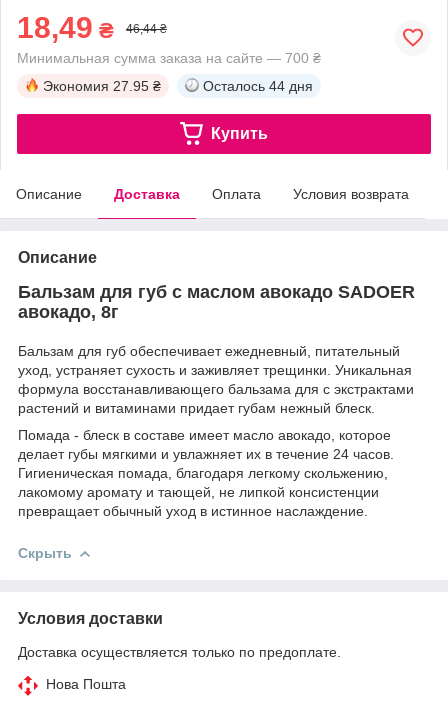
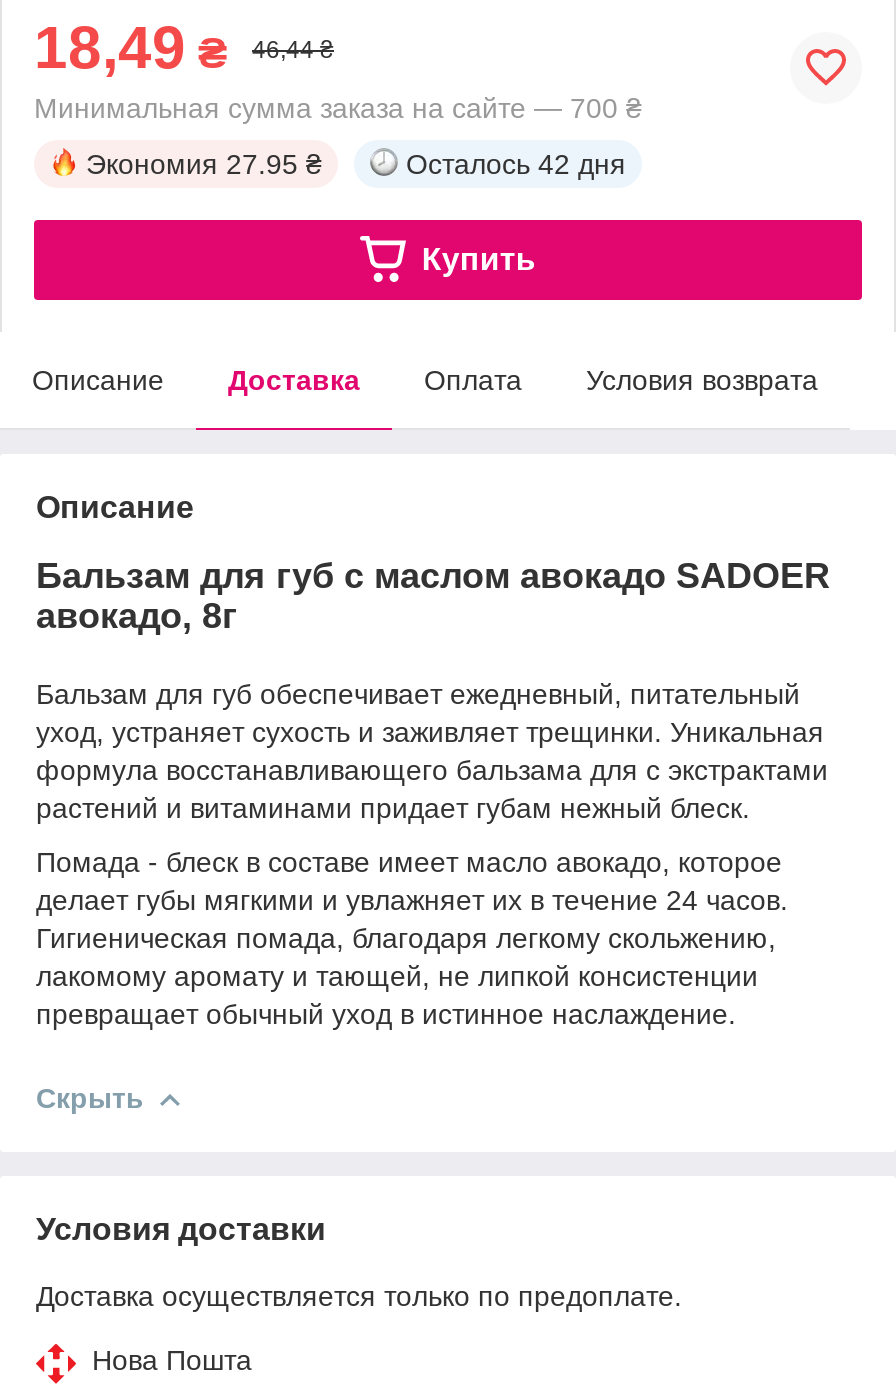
[203,78,313,94] Осталось 44 дня -> [406,148,626,180] Осталось 42 дня

